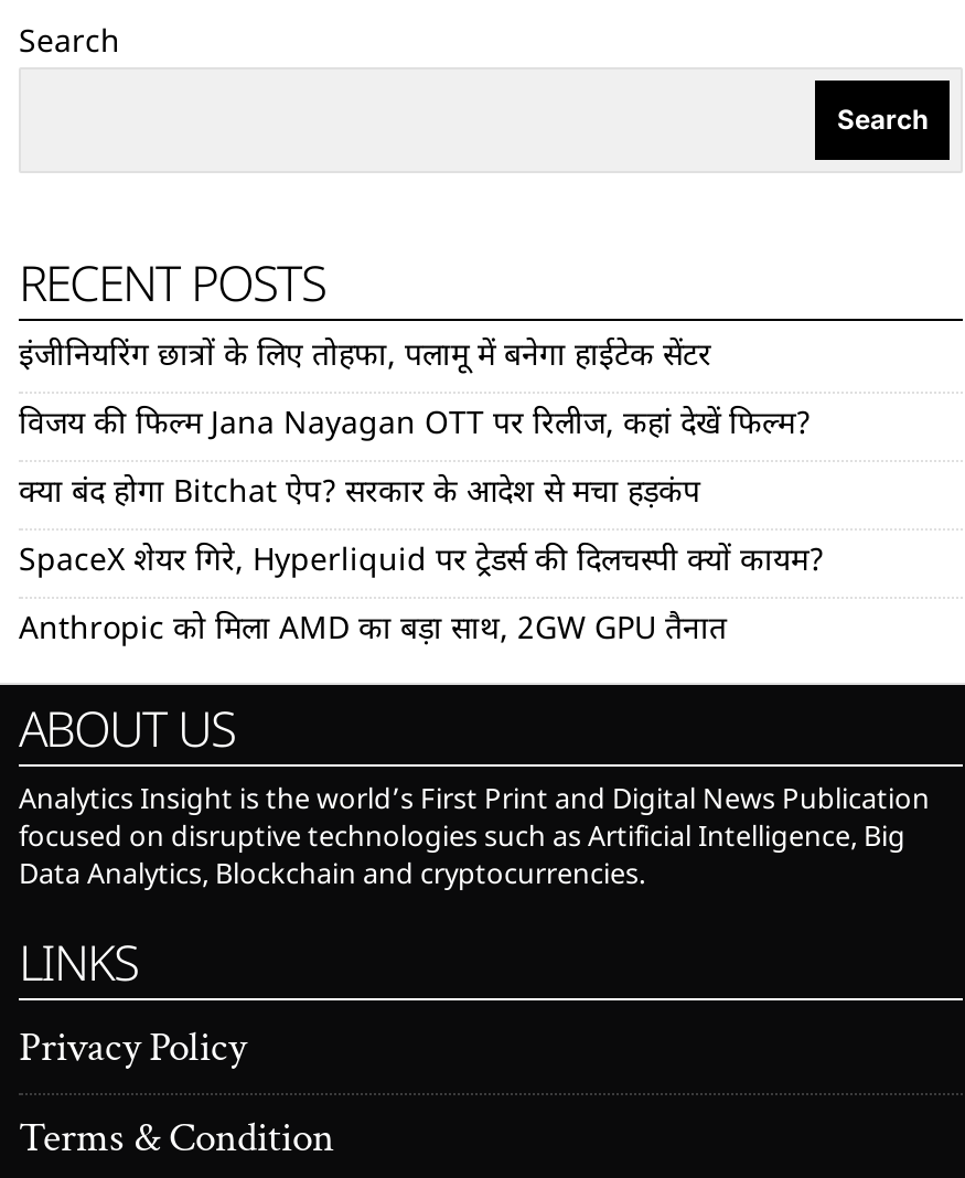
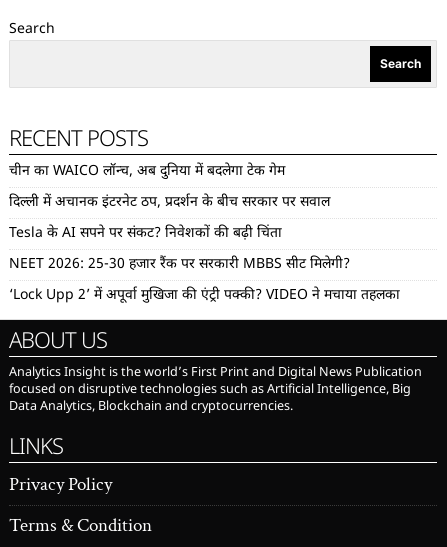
[19,336,711,378] इंजीनियरिंग छात्रों के लिए तोहफा, पलामू में बनेगा हाईटेक सेंटर -> [9,162,285,181] चीन का WAICO लॉन्च, अब दुनिया में बदलेगा टेक गेम
[19,405,811,447] विजय की फिल्म Jana Nayagan OTT पर रिलीज, कहां देखें फिल्म? -> [9,193,330,212] दिल्ली में अचानक इंटरनेट ठप, प्रदर्शन के बीच सरकार पर सवाल
[19,473,700,515] क्या बंद होगा Bitchat ऐप? सरकार के आदेश से मचा हड़कंप -> [9,224,282,243] Tesla के AI सपने पर संकट? निवेशकों की बढ़ी चिंता
[19,542,824,583] SpaceX शेयर गिरे, Hyperliquid पर ट्रेडर्स की दिलचस्पी क्यों कायम? -> [9,255,350,274] NEET 2026: 25-30 हजार रैंक पर सरकारी MBBS सीट मिलेगी?
[19,610,727,652] Anthropic को मिला AMD का बड़ा साथ, 2GW GPU तैनात -> [9,286,400,305] ‘Lock Upp 2’ में अपूर्वा मुखिजा की एंट्री पक्की? VIDEO ने मचाया तहलका

